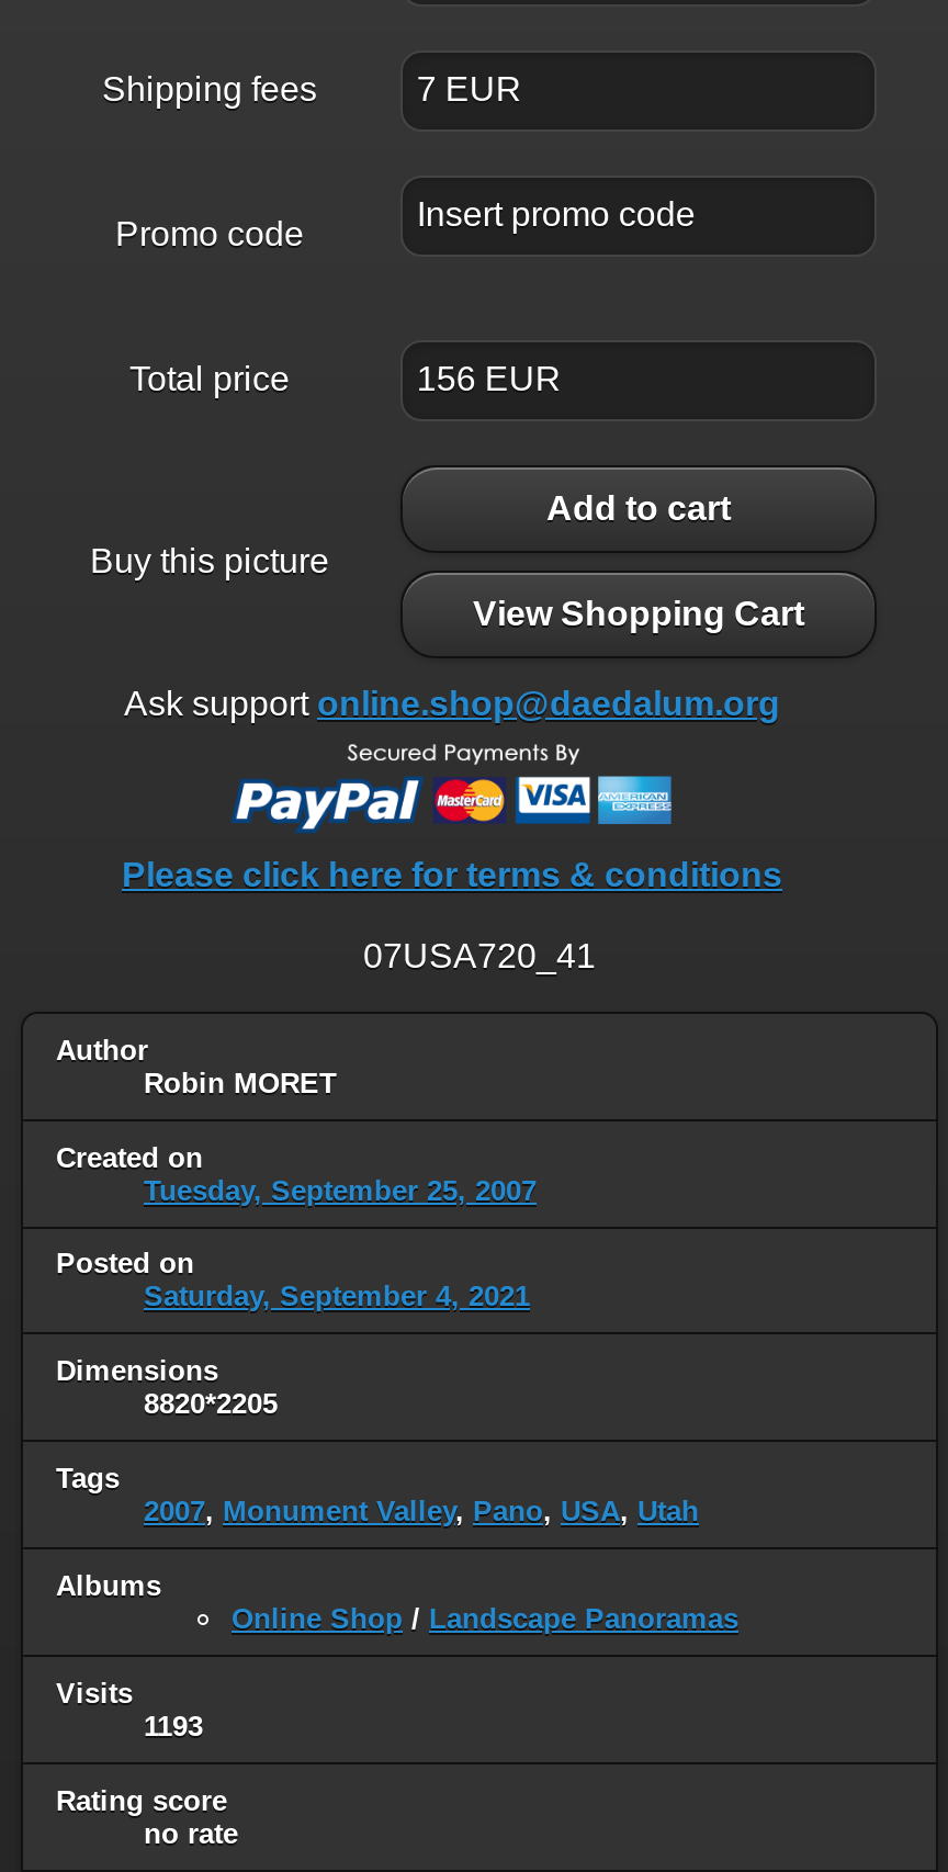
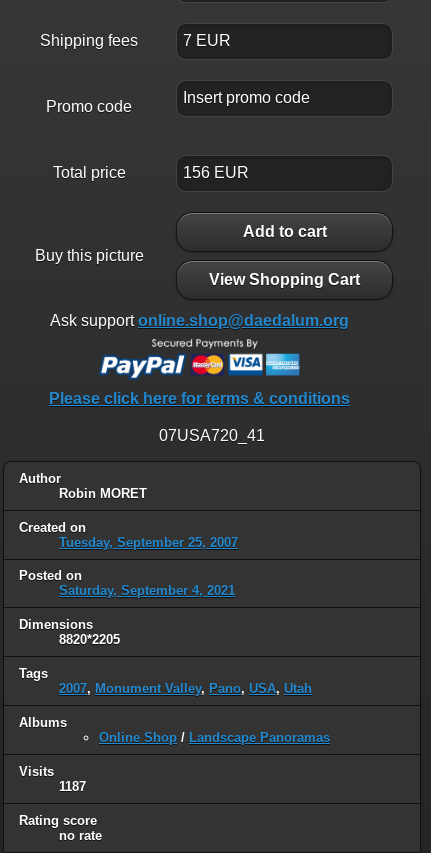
[144,1710,203,1743] 1193 -> [59,779,86,794] 1187

